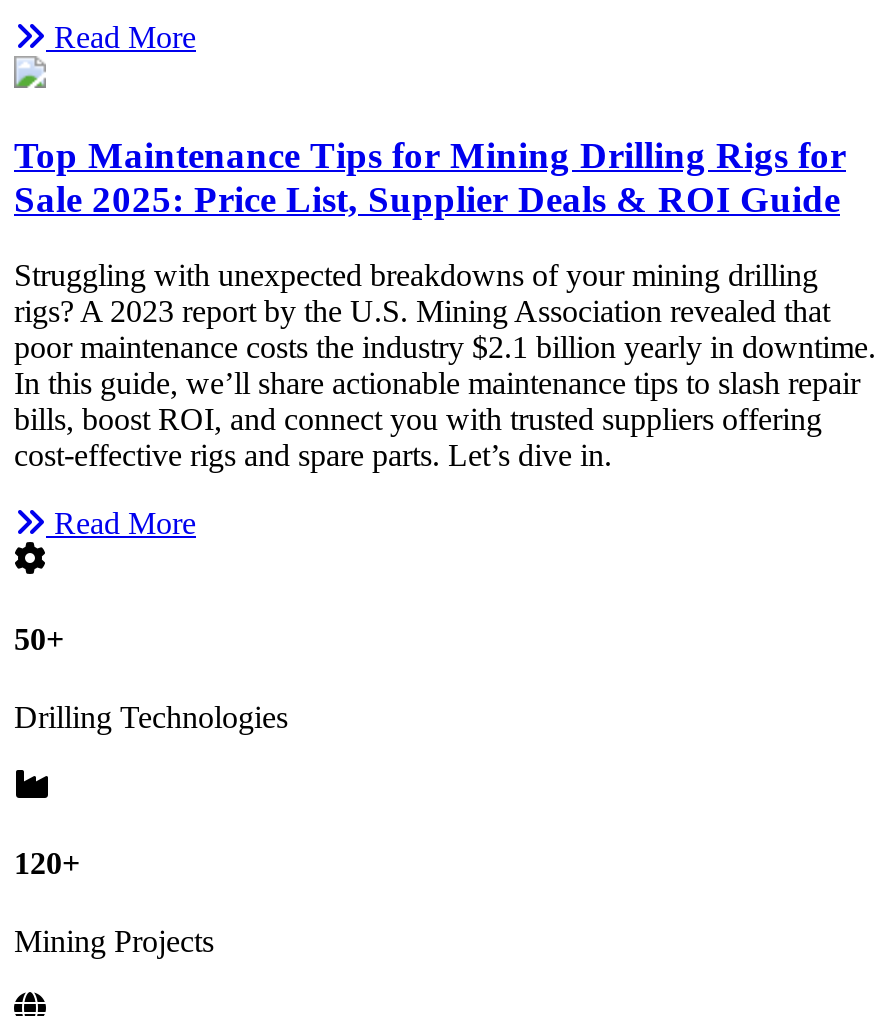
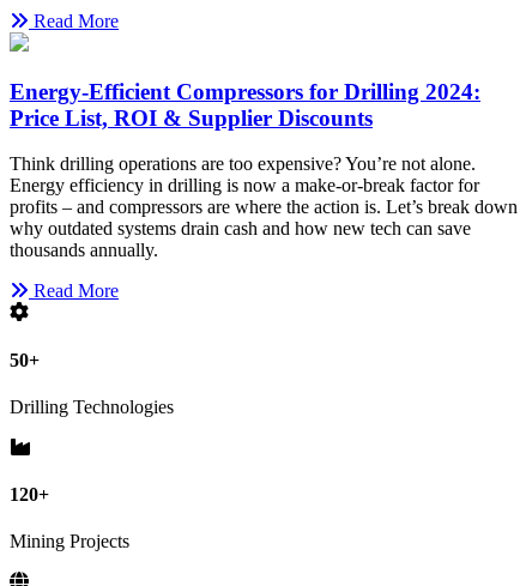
[14,133,846,219] Top Maintenance Tips for Mining Drilling Rigs for | Sale 2025: Price List, Supplier Deals & ROI Guide -> [10,78,480,130] Energy-Efficient Compressors for Drilling 2024: | Price List, ROI & Supplier Discounts
[14,258,876,472] Struggling with unexpected breakdowns of your mining drilling | rigs? A 2023 report by the U.S. Mining Association revealed that | poor maintenance costs the industry $2.1 billion yearly in downtime. | In this guide, we’ll share actionable maintenance tips to slash repair | bills, boost ROI, and connect you with trusted suppliers offering | cost-effective rigs and spare parts. Let’s dive in. -> [10,154,518,260] Think drilling operations are too expensive? You’re not alone. | Energy efficiency in drilling is now a make-or-break factor for | profits – and compressors are where the action is. Let’s break down | why outdated systems drain cash and how new tech can save | thousands annually.

